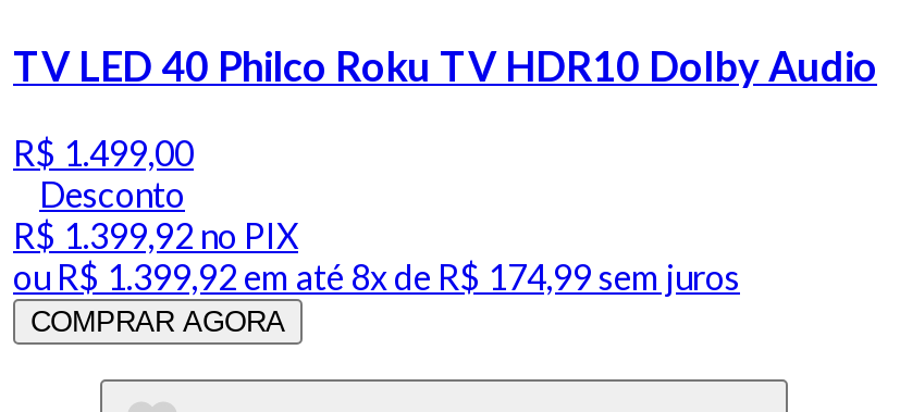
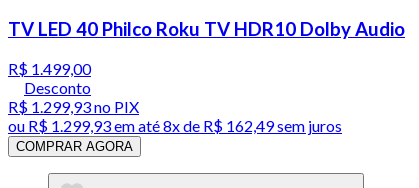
[13,213,298,255] R$ 1.399,92 no PIX -> [8,97,139,116] R$ 1.299,93 no PIX
[13,255,740,296] ouR$ 1.399,92em até 8x de R$ 174,99 sem juros -> [8,116,342,135] ouR$ 1.299,93em até 8x de R$ 162,49 sem juros

